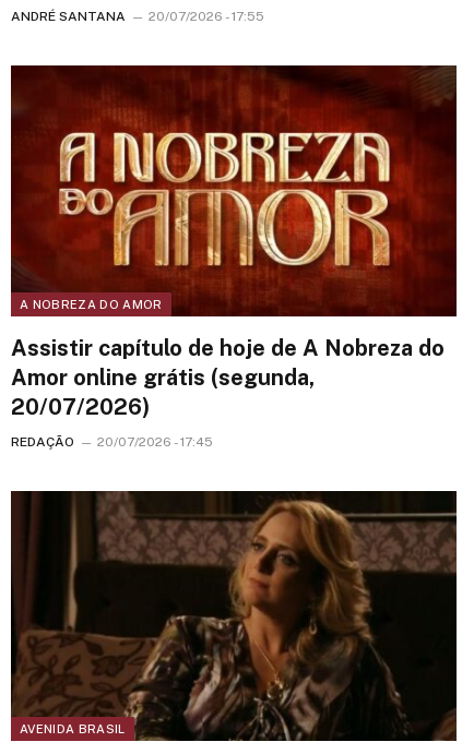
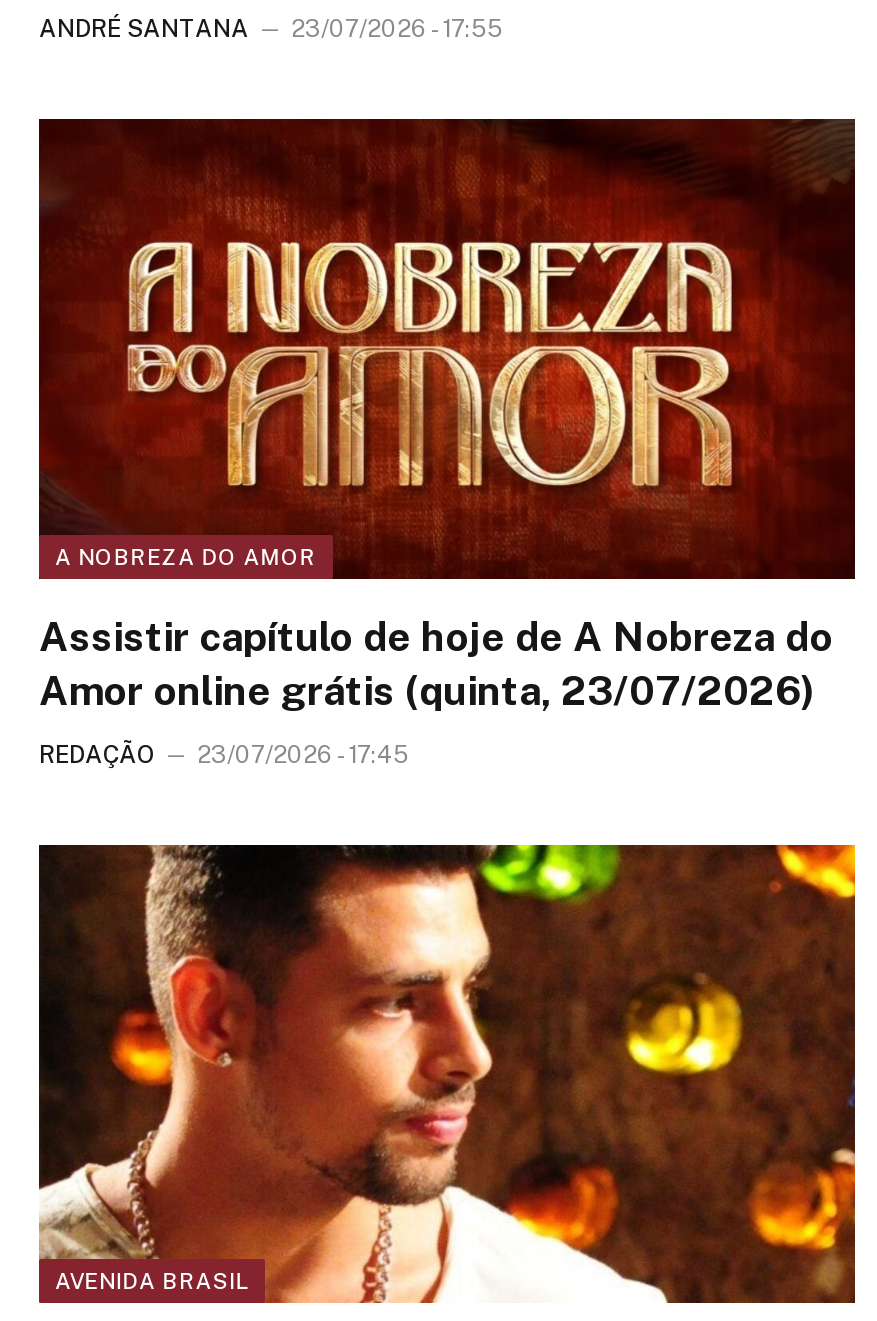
[11,9,264,24] ANDRÉ SANTANA 20/07/2026 - 17:55 -> [39,15,503,43] ANDRÉ SANTANA 23/07/2026 - 17:55
[11,364,315,420] Amor online grátis (segunda, | 20/07/2026) -> [39,666,815,714] Amor online grátis (quinta, 23/07/2026)
[11,434,213,449] REDAÇÃO 20/07/2026 - 17:45 -> [39,740,409,768] REDAÇÃO 23/07/2026 - 17:45
[10,490,458,742] [image] -> [39,843,857,1305] [image]

